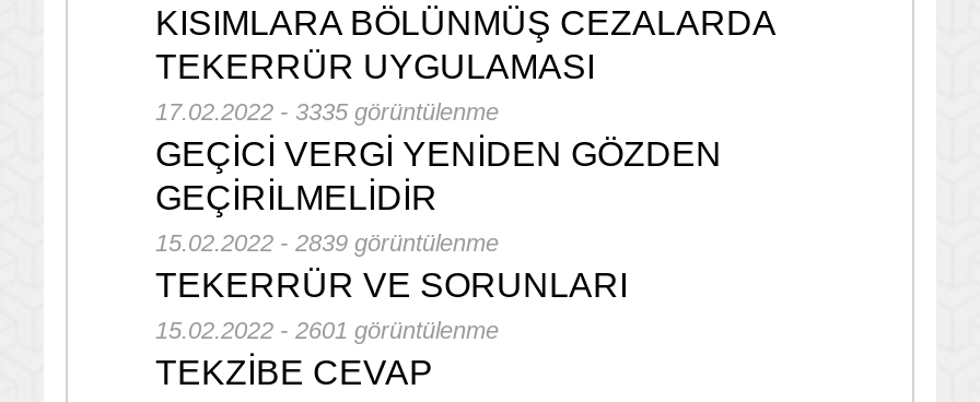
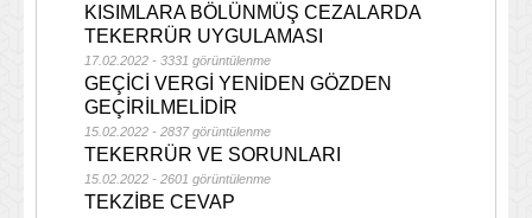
[155,99,499,125] 17.02.2022 - 3335 görüntülenme -> [84,54,271,68] 17.02.2022 - 3331 görüntülenme
[155,230,499,256] 15.02.2022 - 2839 görüntülenme -> [84,125,271,139] 15.02.2022 - 2837 görüntülenme

